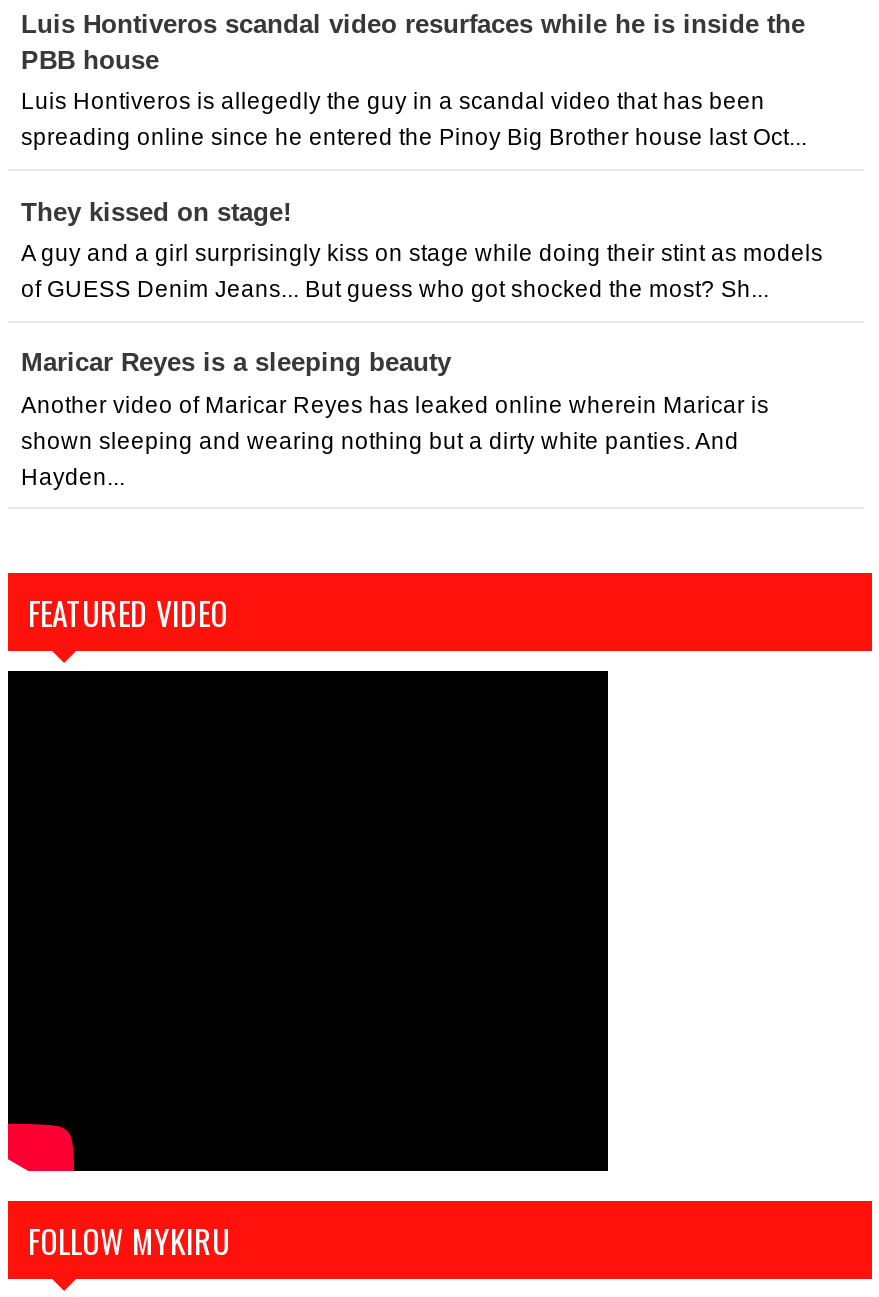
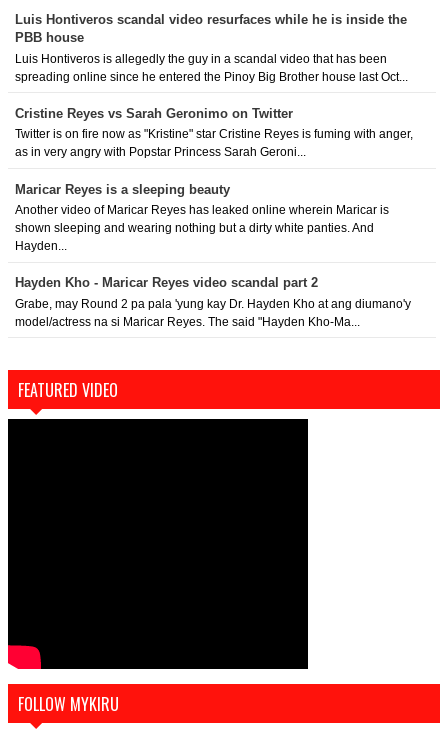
[21,197,291,227] They kissed on stage! -> [14,106,292,121] Cristine Reyes vs Sarah Geronimo on Twitter
[21,242,823,266] A guy and a girl surprisingly kiss on stage while doing their stint as models -> [14,128,412,140] Twitter is on fire now as "Kristine" star Cristine Reyes is fuming with anger,
[21,278,769,302] of GUESS Denim Jeans... But guess who got shocked the most? Sh... -> [14,146,305,158] as in very angry with Popstar Princess Sarah Geroni...
none -> [14,275,410,328] Hayden Kho - Maricar Reyes video scandal part 2 | Grabe, may Round 2 pa pala 'yung kay Dr. Hayden Kho at ang diumano'y | model/actress na si Maricar Reyes. The said "Hayden Kho-Ma...

